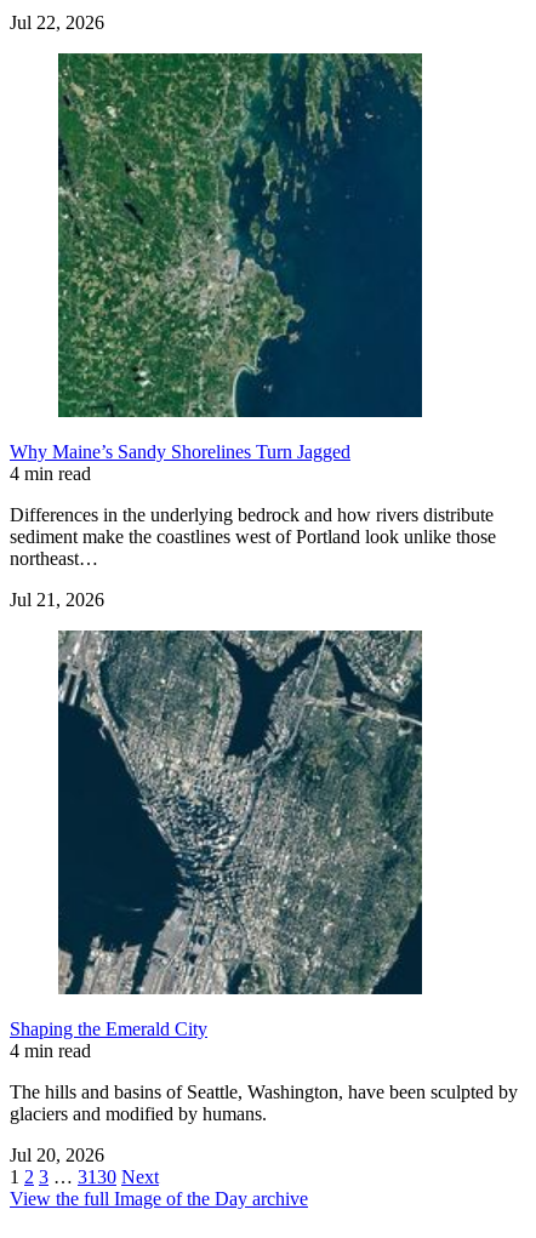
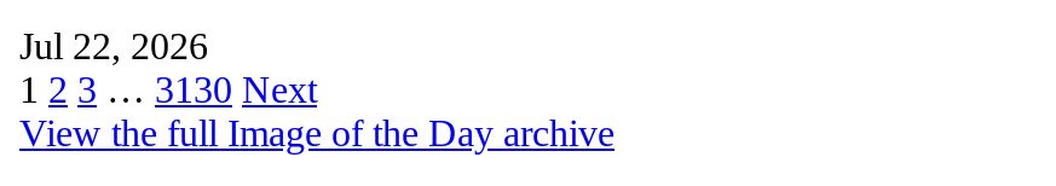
[10,52,496,610] [image] | Why Maine’s Sandy Shorelines Turn Jagged | 4 min read | Differences in the underlying bedrock and how rivers distribute | sediment make the coastlines west of Portland look unlike those | northeast… | Jul 21, 2026 -> none
[10,629,518,1166] [image] | Shaping the Emerald City | 4 min read | The hills and basins of Seattle, Washington, have been sculpted by | glaciers and modified by humans. | Jul 20, 2026 -> none

